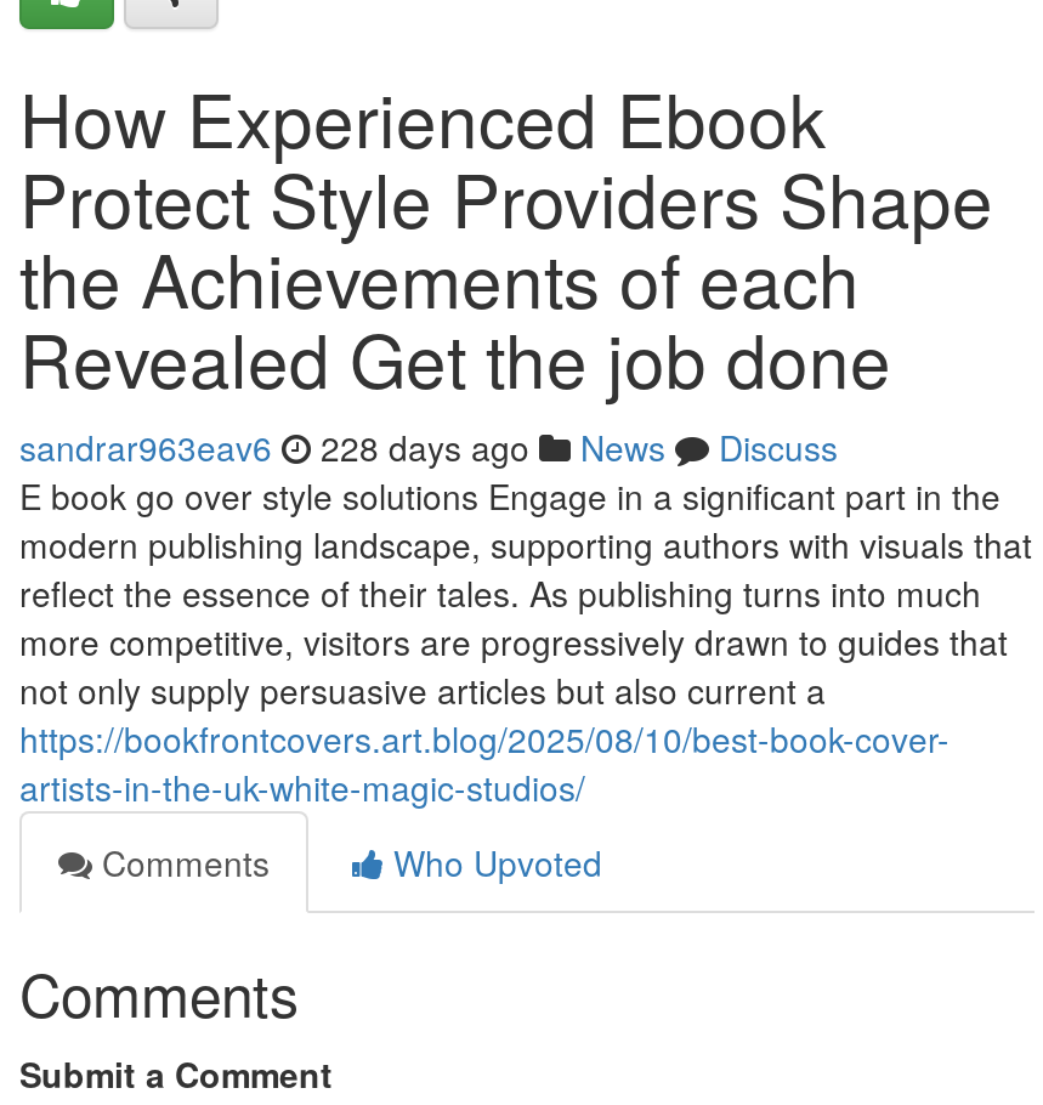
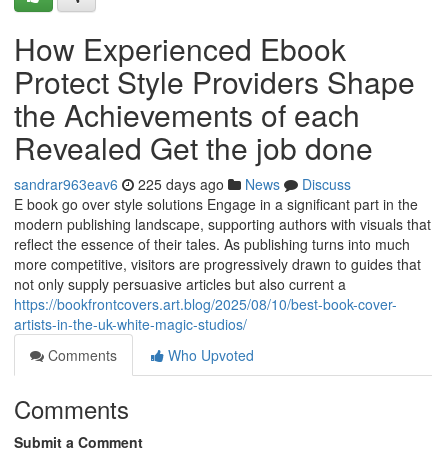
[19,423,838,471] sandrar963eav6 228 days ago News Discuss -> [14,174,351,194] sandrar963eav6 225 days ago News Discuss

